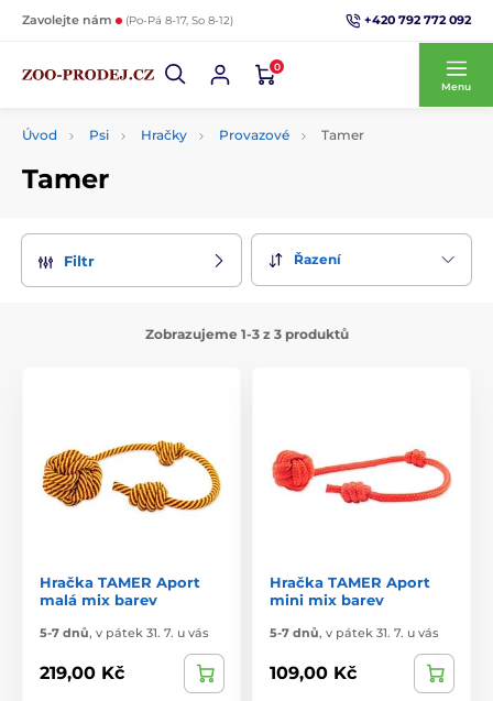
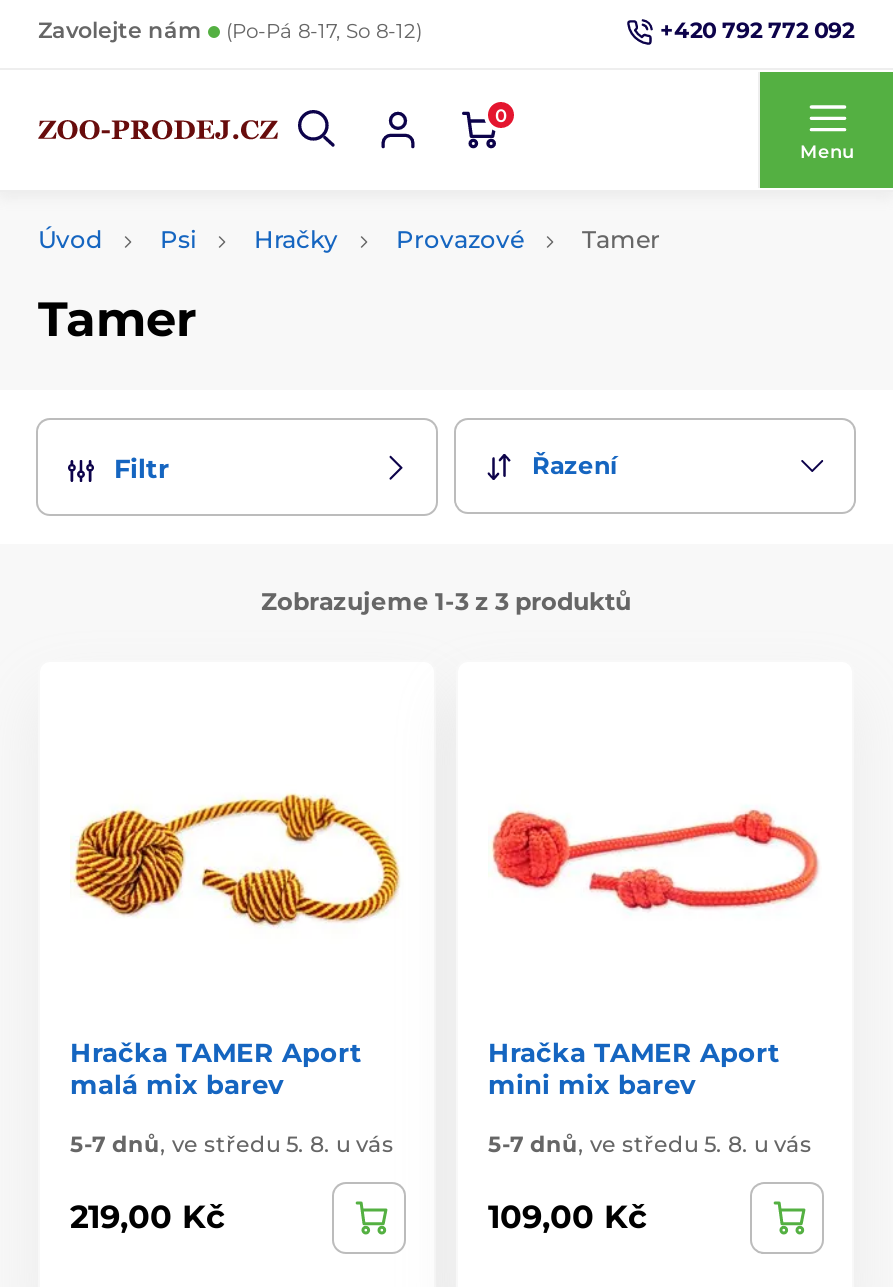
[40,625,209,640] 5-7 dnů, v pátek 31. 7. u vás -> [70,1129,394,1157] 5-7 dnů, ve středu 5. 8. u vás
[270,625,439,640] 5-7 dnů, v pátek 31. 7. u vás -> [488,1129,812,1157] 5-7 dnů, ve středu 5. 8. u vás

